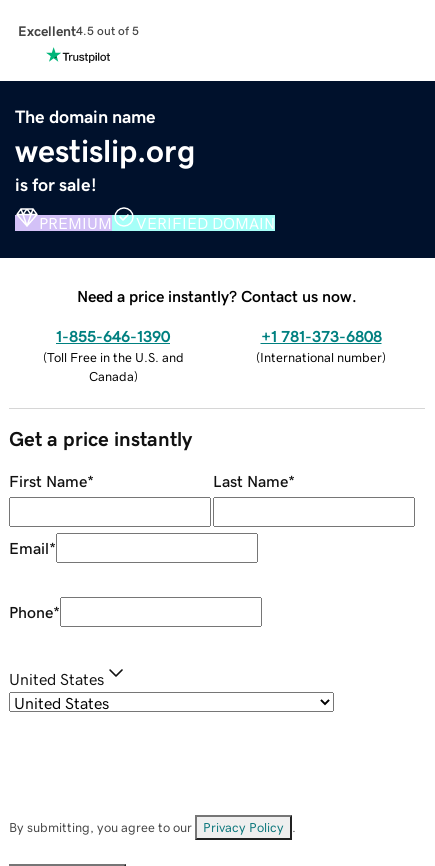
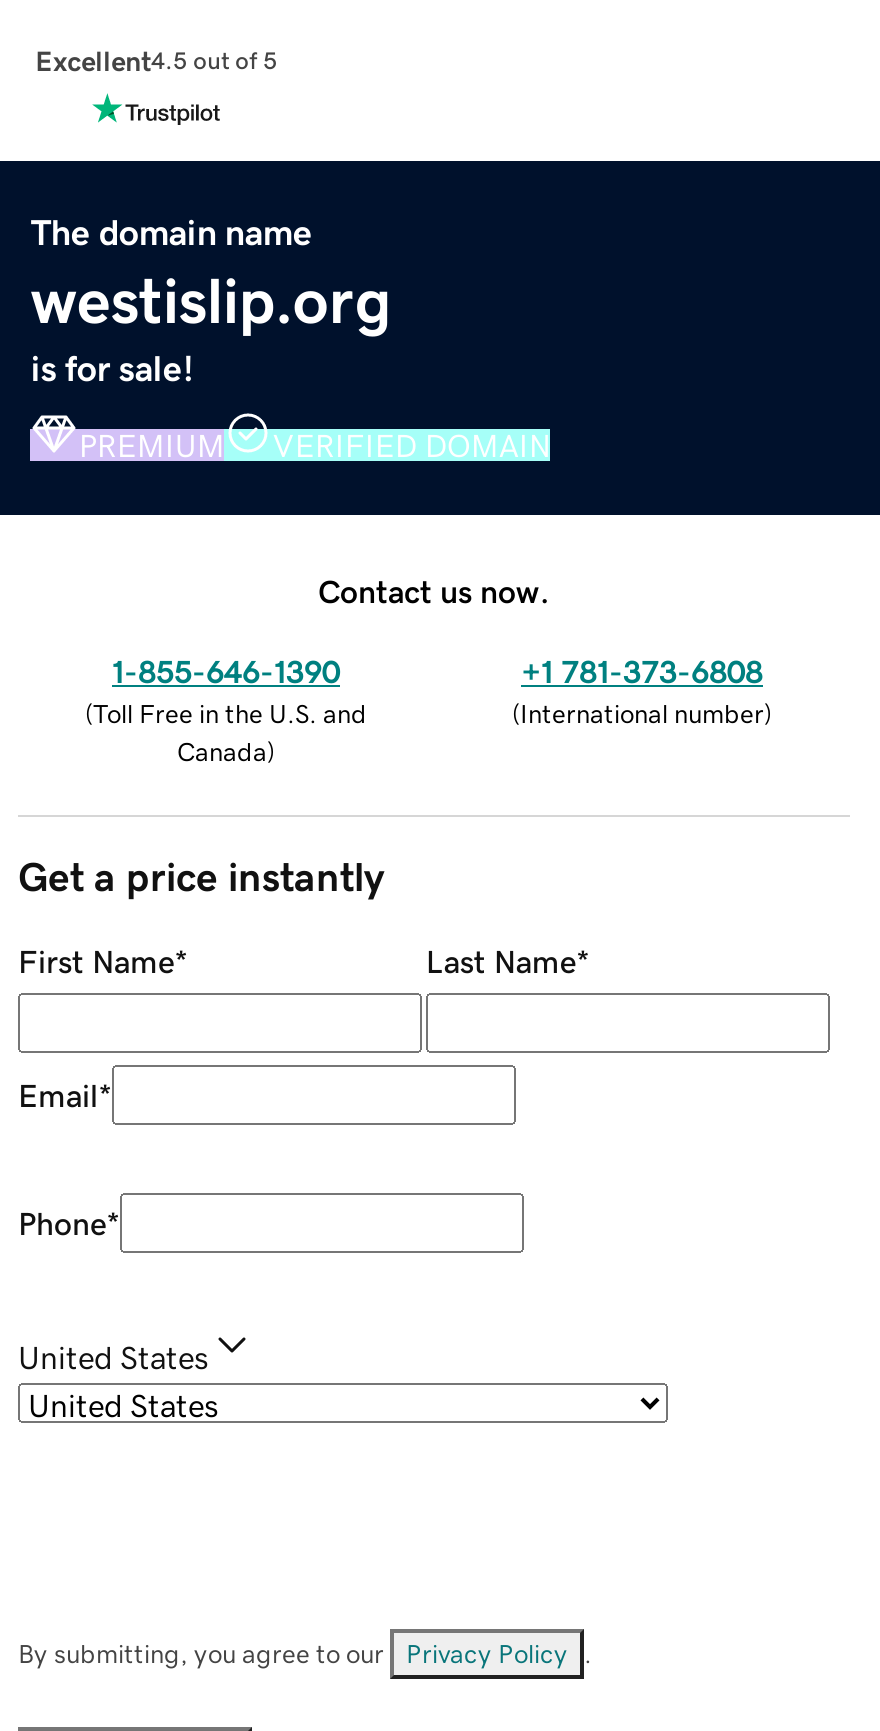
[77,288,357,304] Need a price instantly? Contact us now. -> [318,574,550,606] Contact us now.

